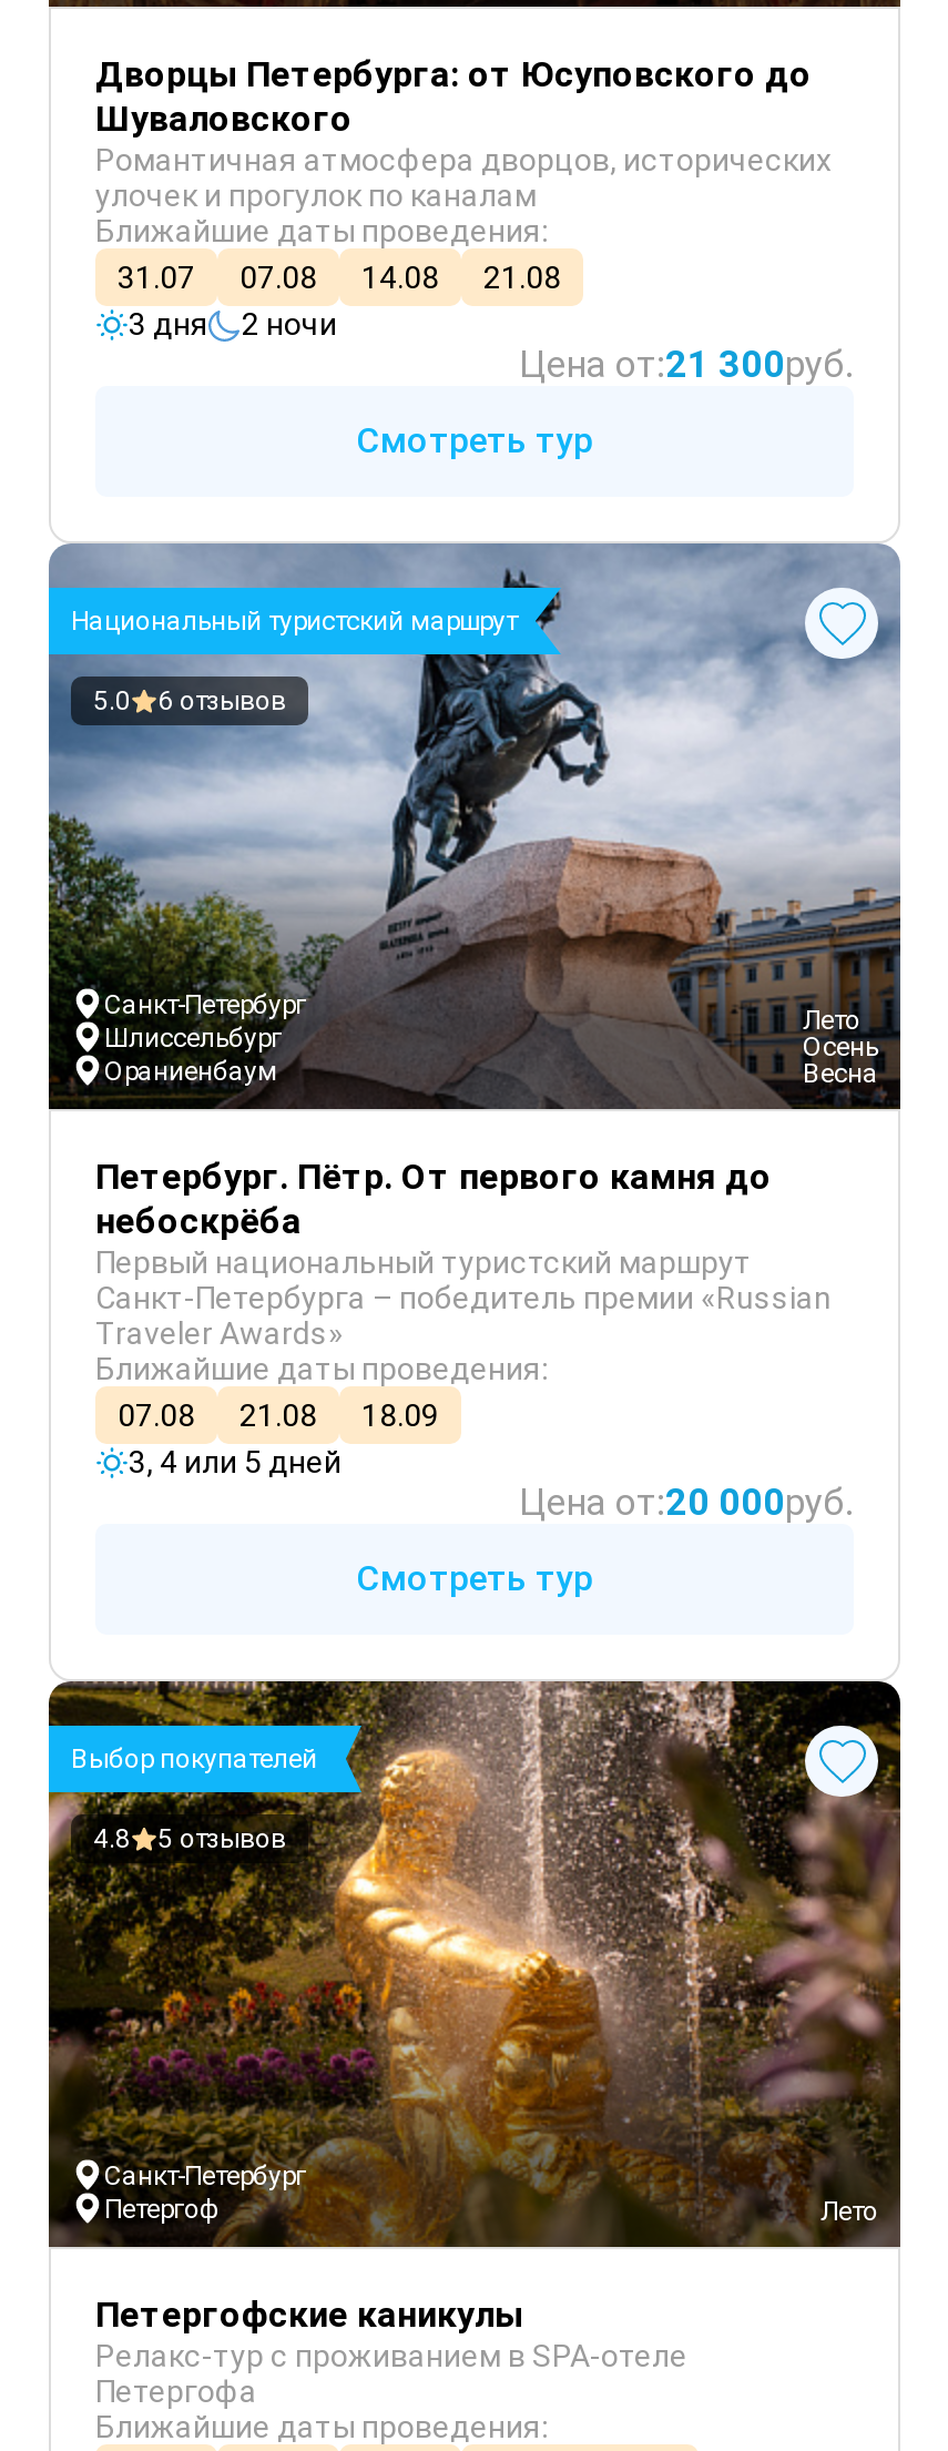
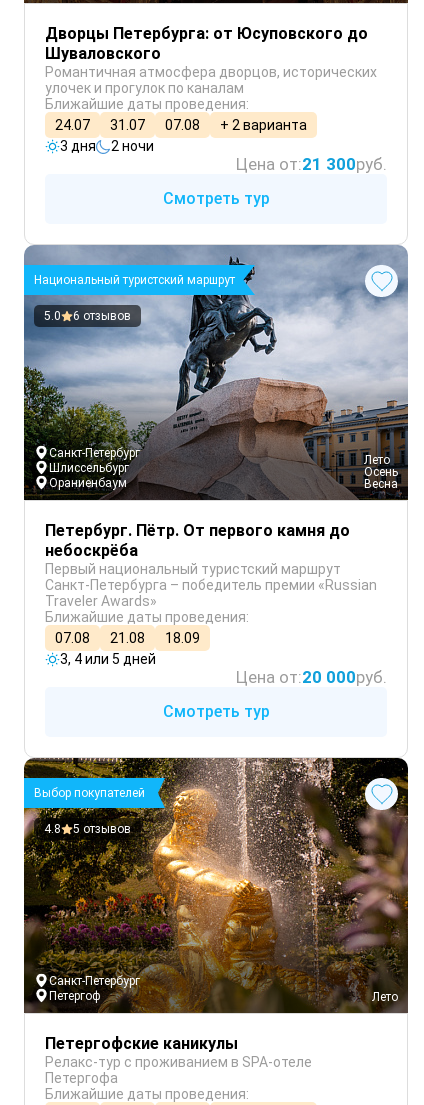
[361,260,561,295] 14.08 | 21.08 -> [220,117,307,133] + 2 варианта
none -> [55,117,90,133] 24.07

